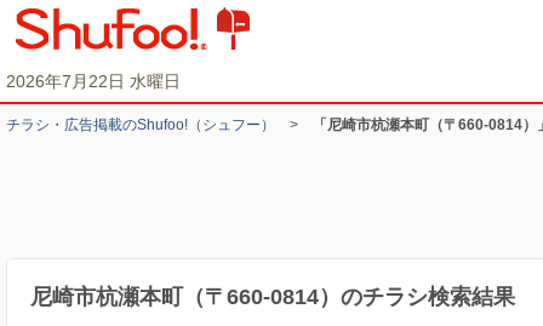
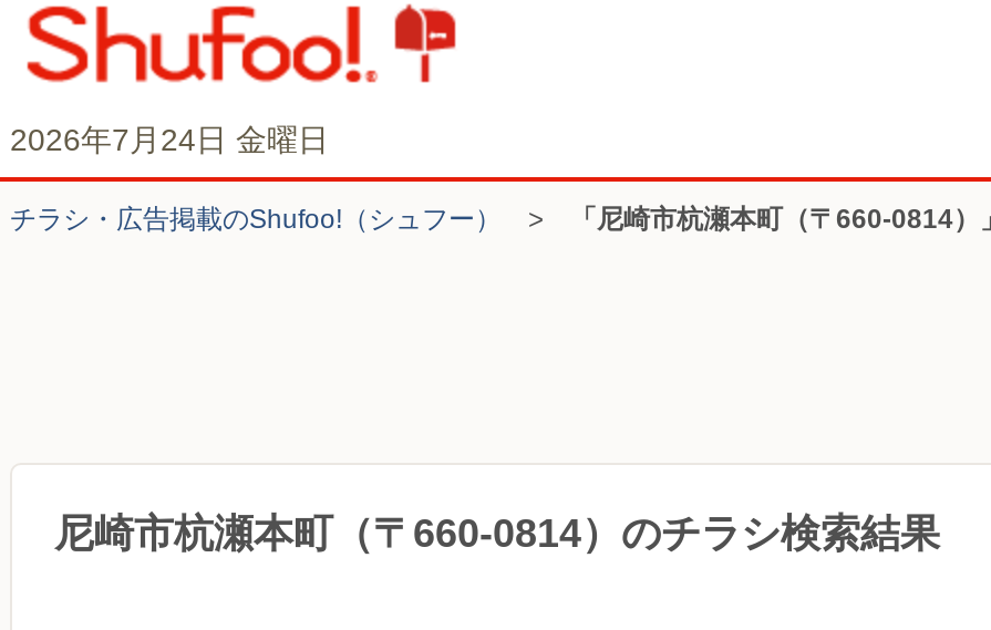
[6,72,181,91] 2026年7月22日 水曜日 -> [10,122,329,157] 2026年7月24日 金曜日

